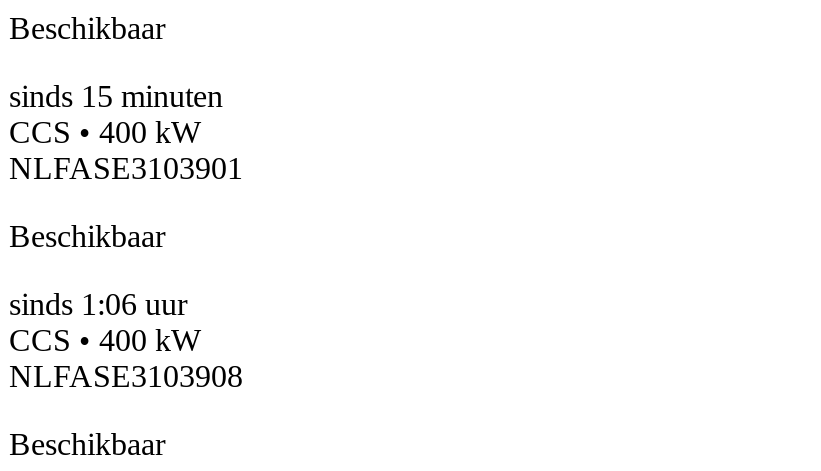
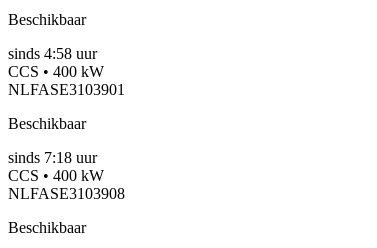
[9,78,223,112] sinds 15 minuten -> [8,44,97,61] sinds 4:58 uur
[9,286,187,320] sinds 1:06 uur -> [8,148,97,165] sinds 7:18 uur

